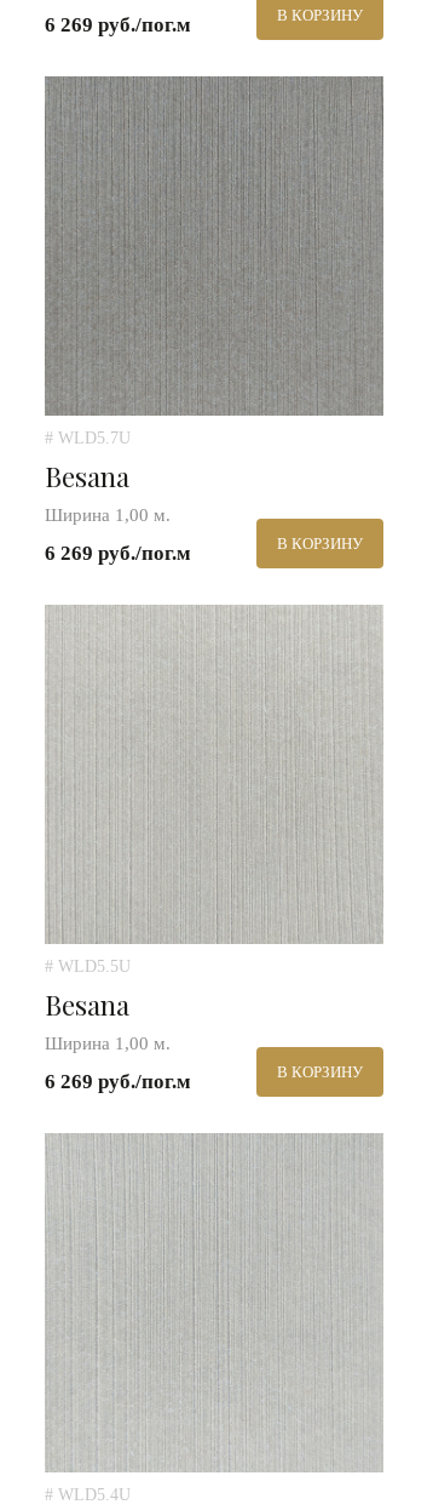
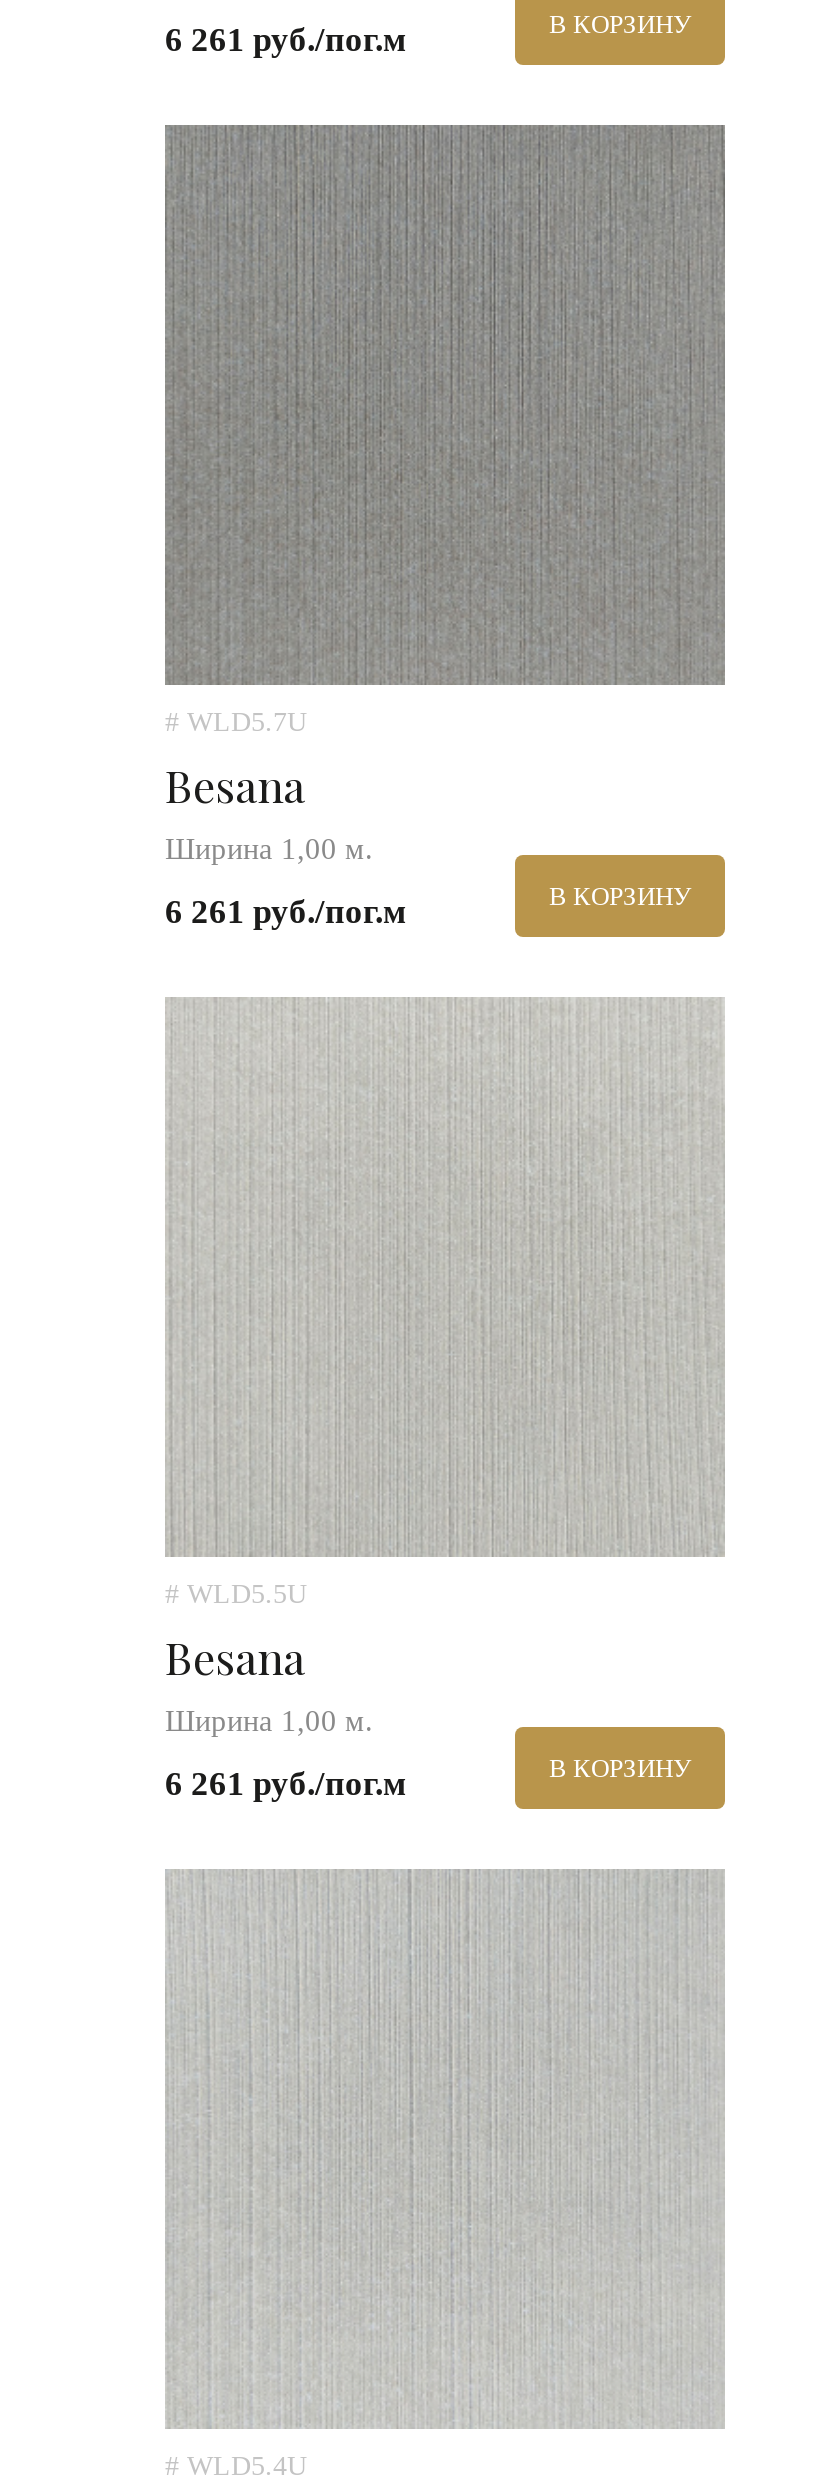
[45,13,191,36] 6 269 руб./пог.м -> [165,21,407,59] 6 261 руб./пог.м
[45,542,191,565] 6 269 руб./пог.м -> [165,893,407,931] 6 261 руб./пог.м
[45,1070,191,1093] 6 269 руб./пог.м -> [165,1765,407,1803] 6 261 руб./пог.м

